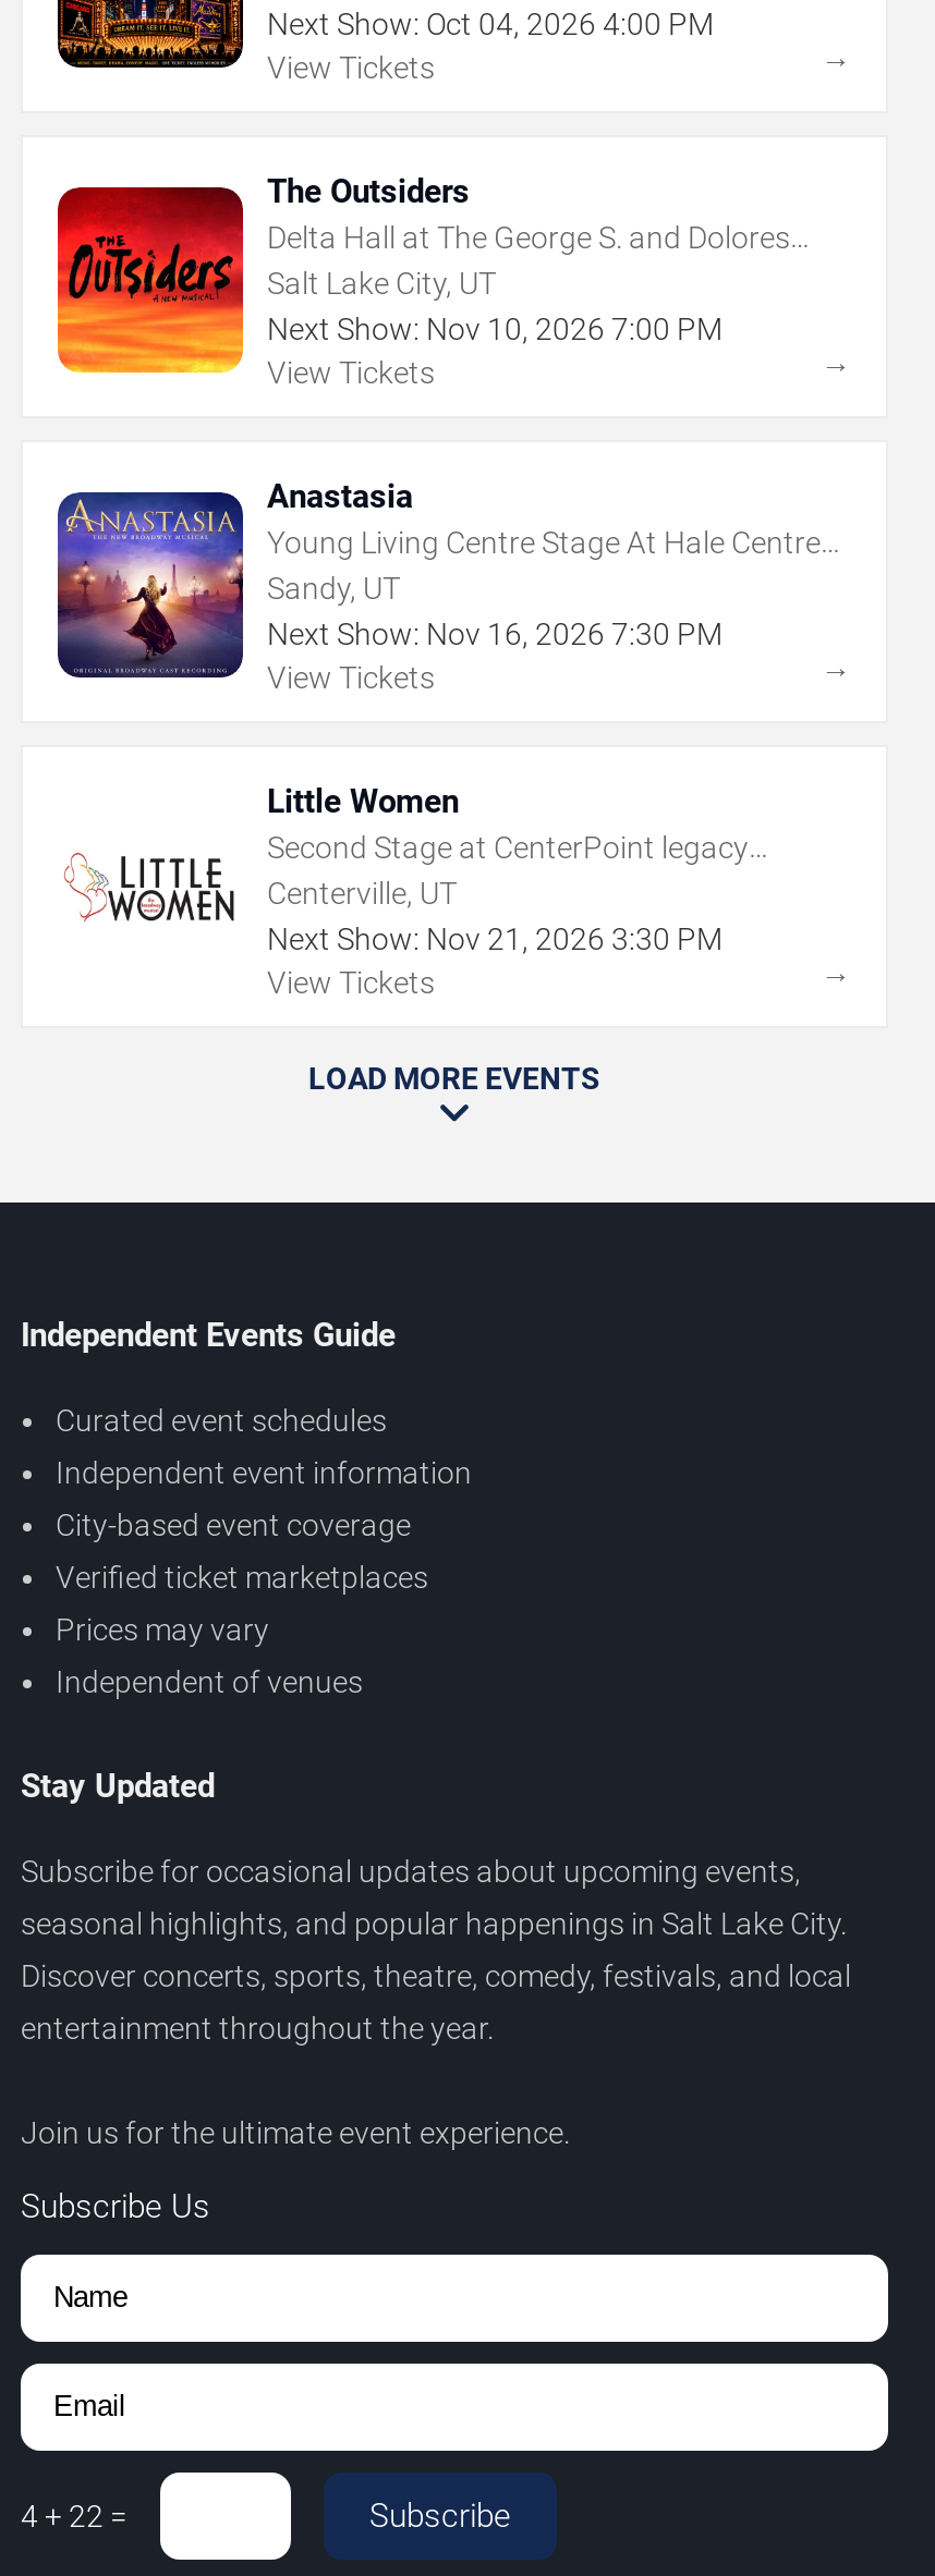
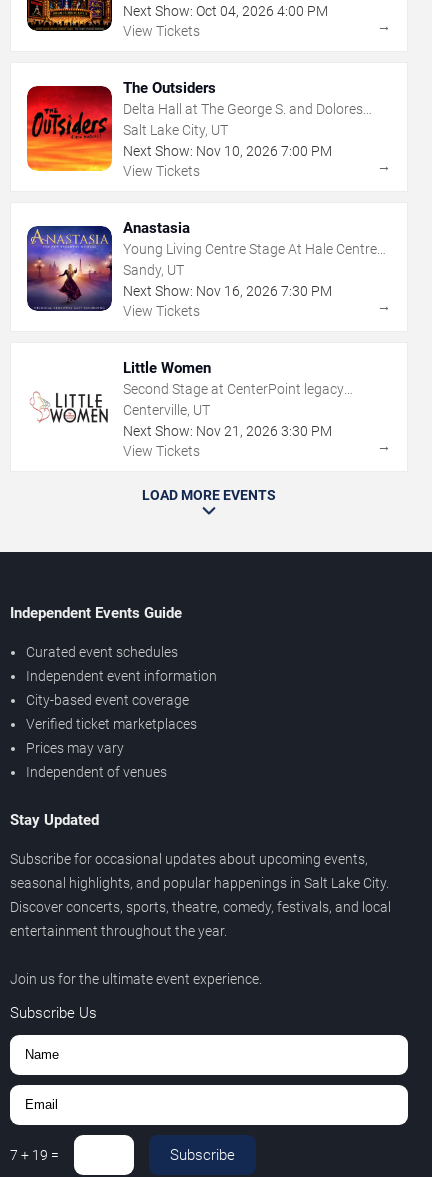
[21,2498,127,2533] 4 + 22 = -> [10,1147,59,1163] 7 + 19 =

